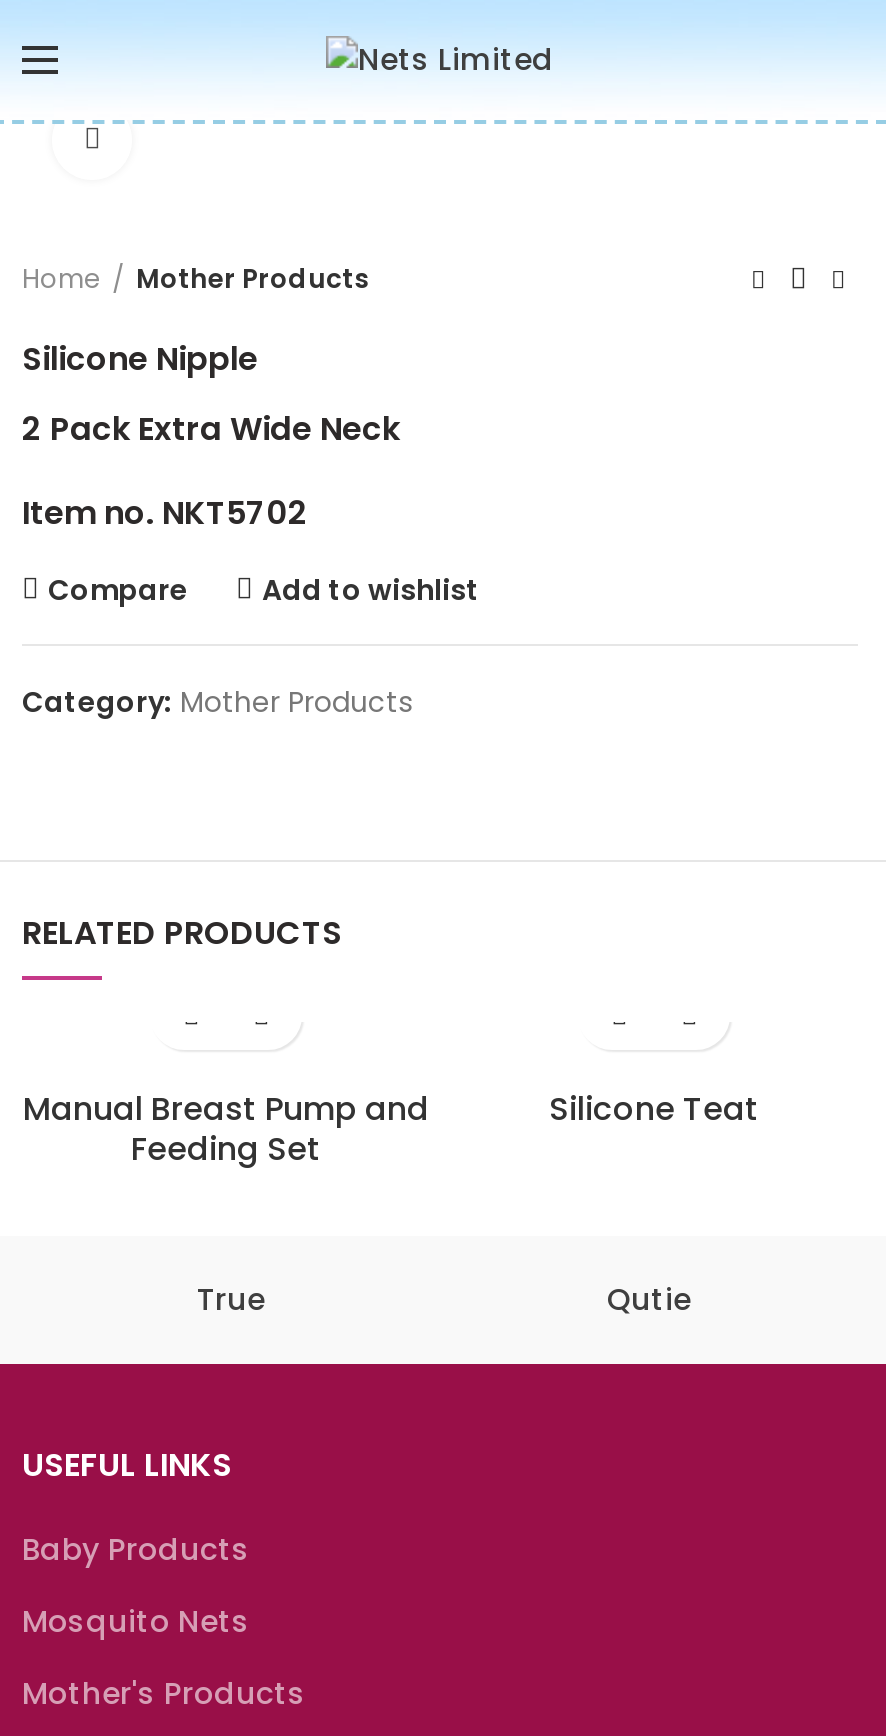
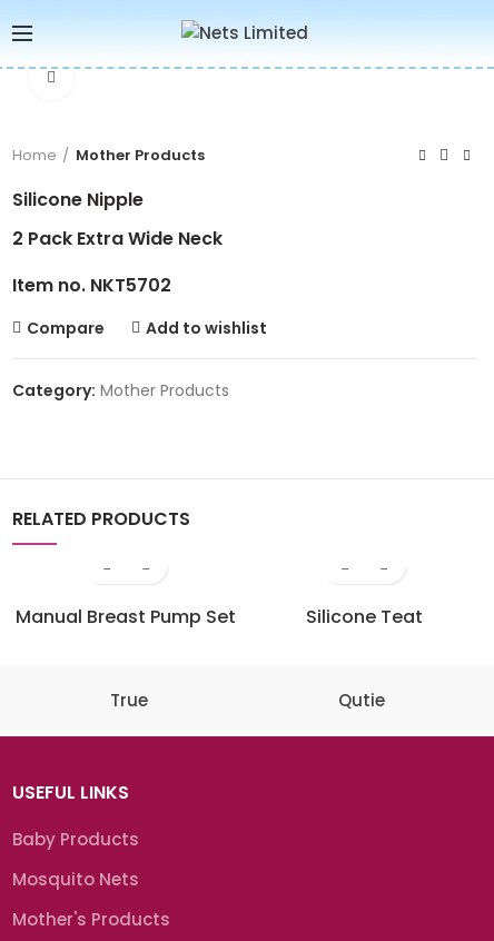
[23,1086,429,1172] Manual Breast Pump and | Feeding Set -> [16,604,236,630] Manual Breast Pump Set

